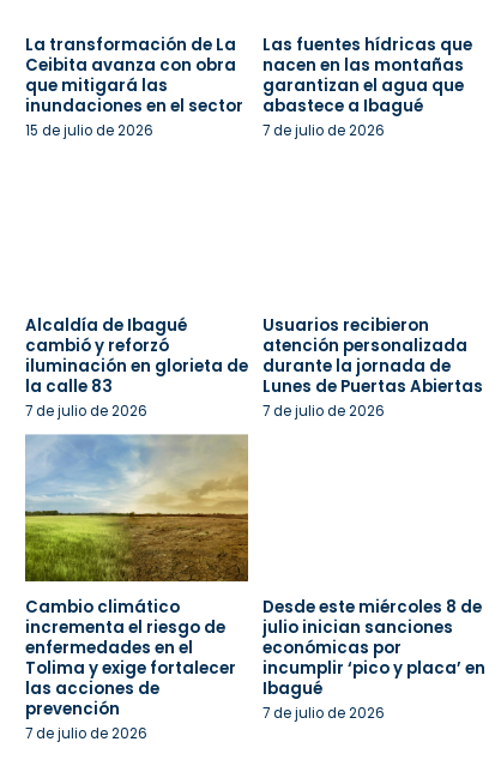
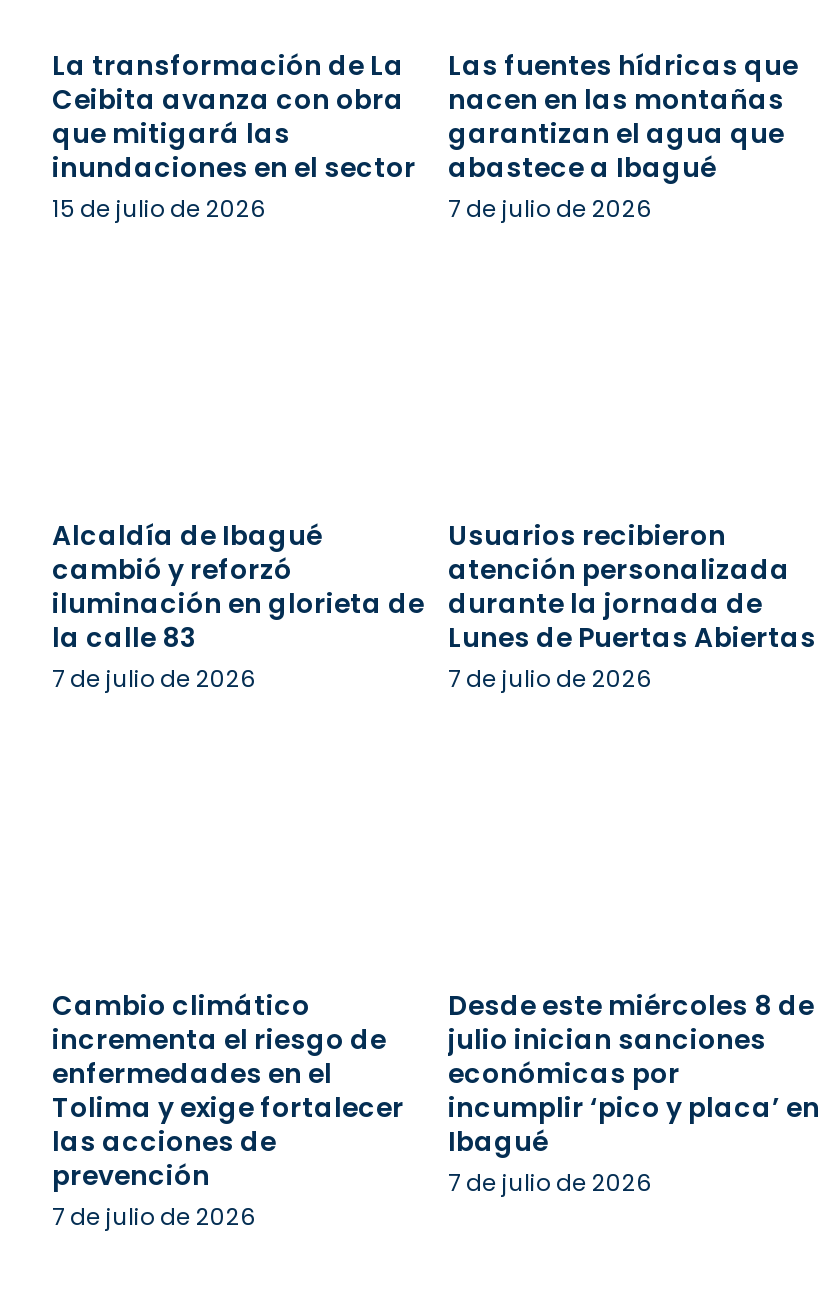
[24,434,249,583] [image] -> none

